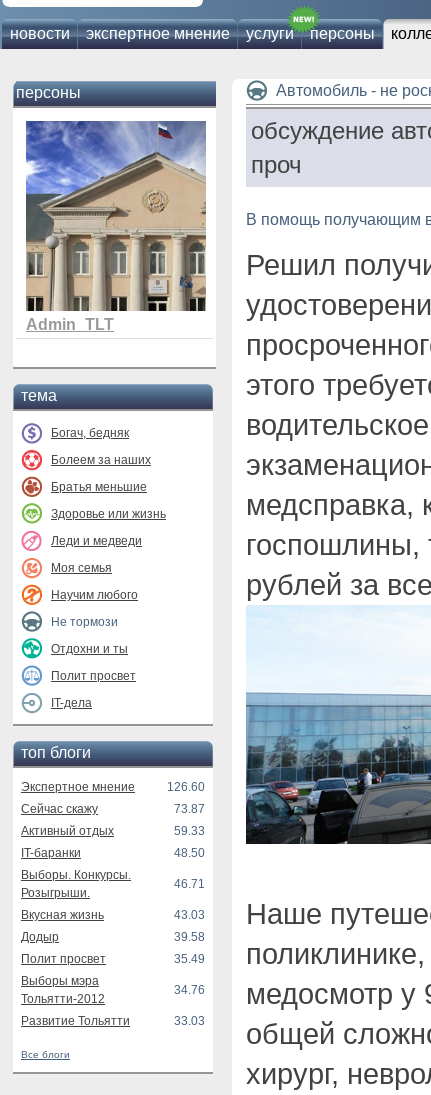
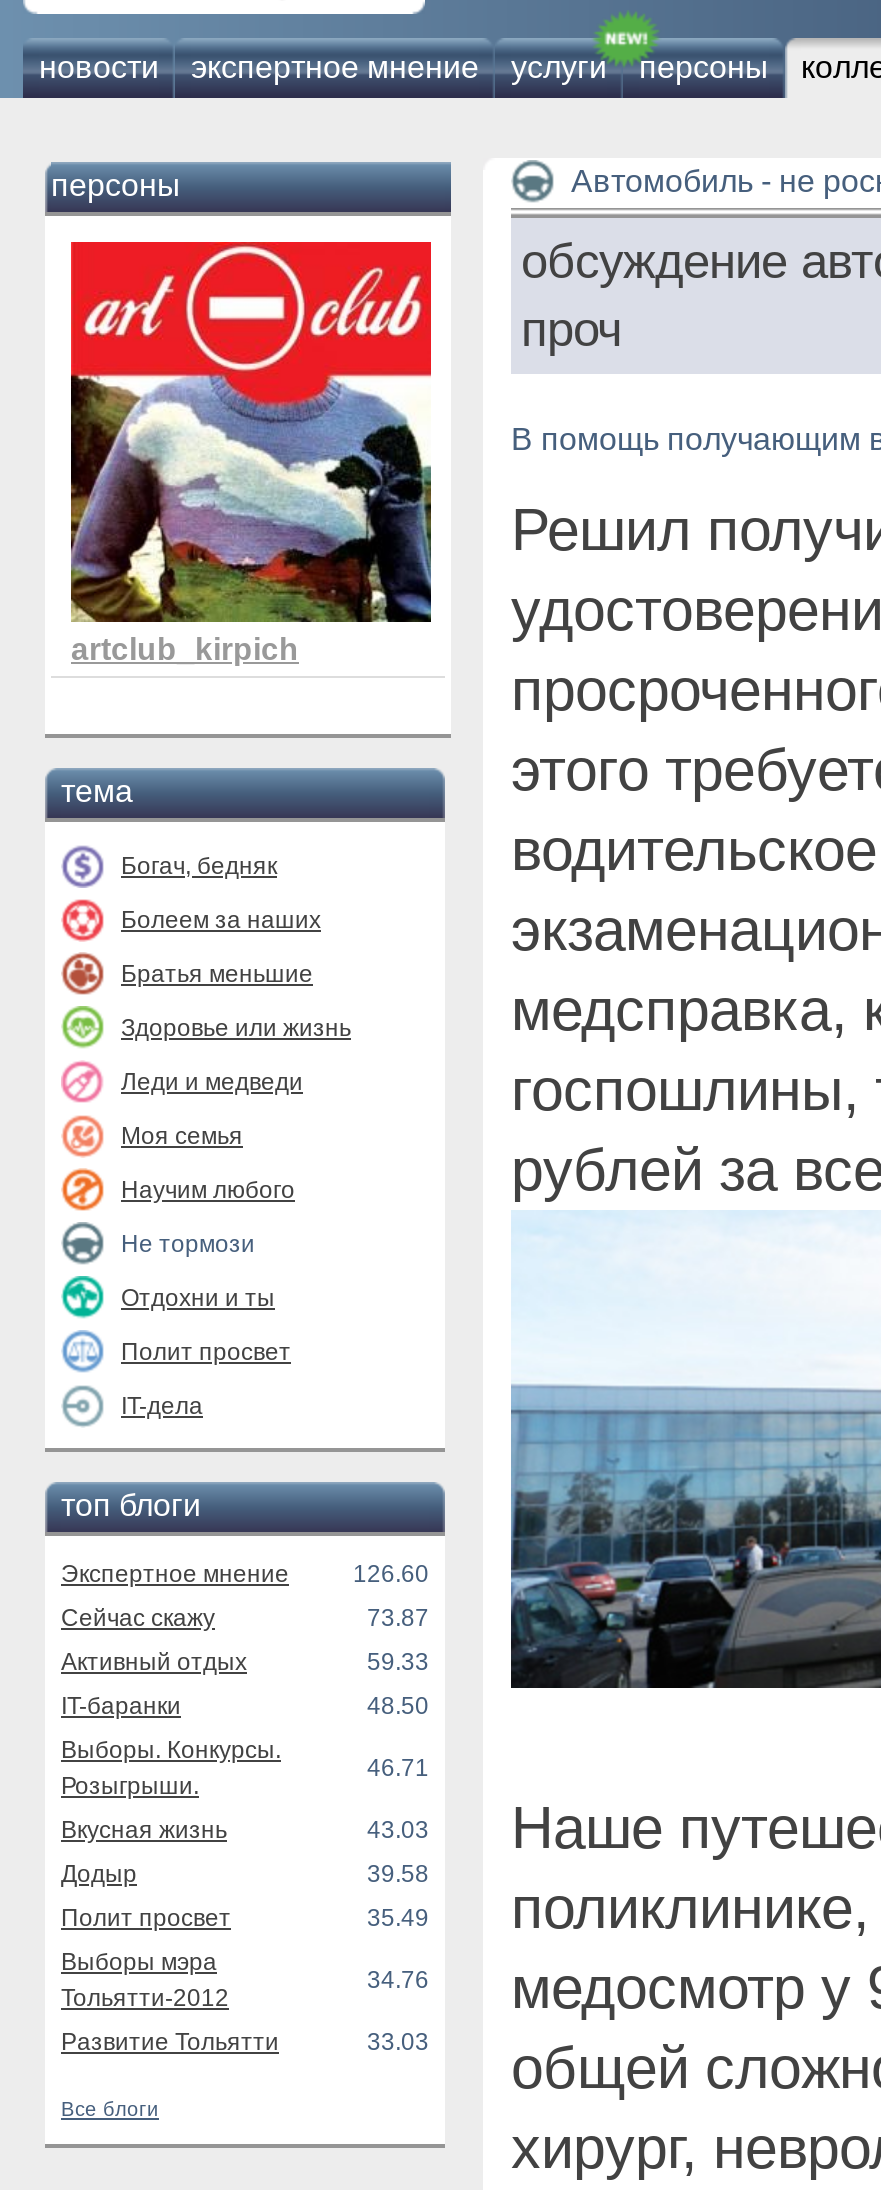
[25,120,207,333] [image] | Admin_TLT -> [69,240,433,666] [image] | artclub_kirpich

